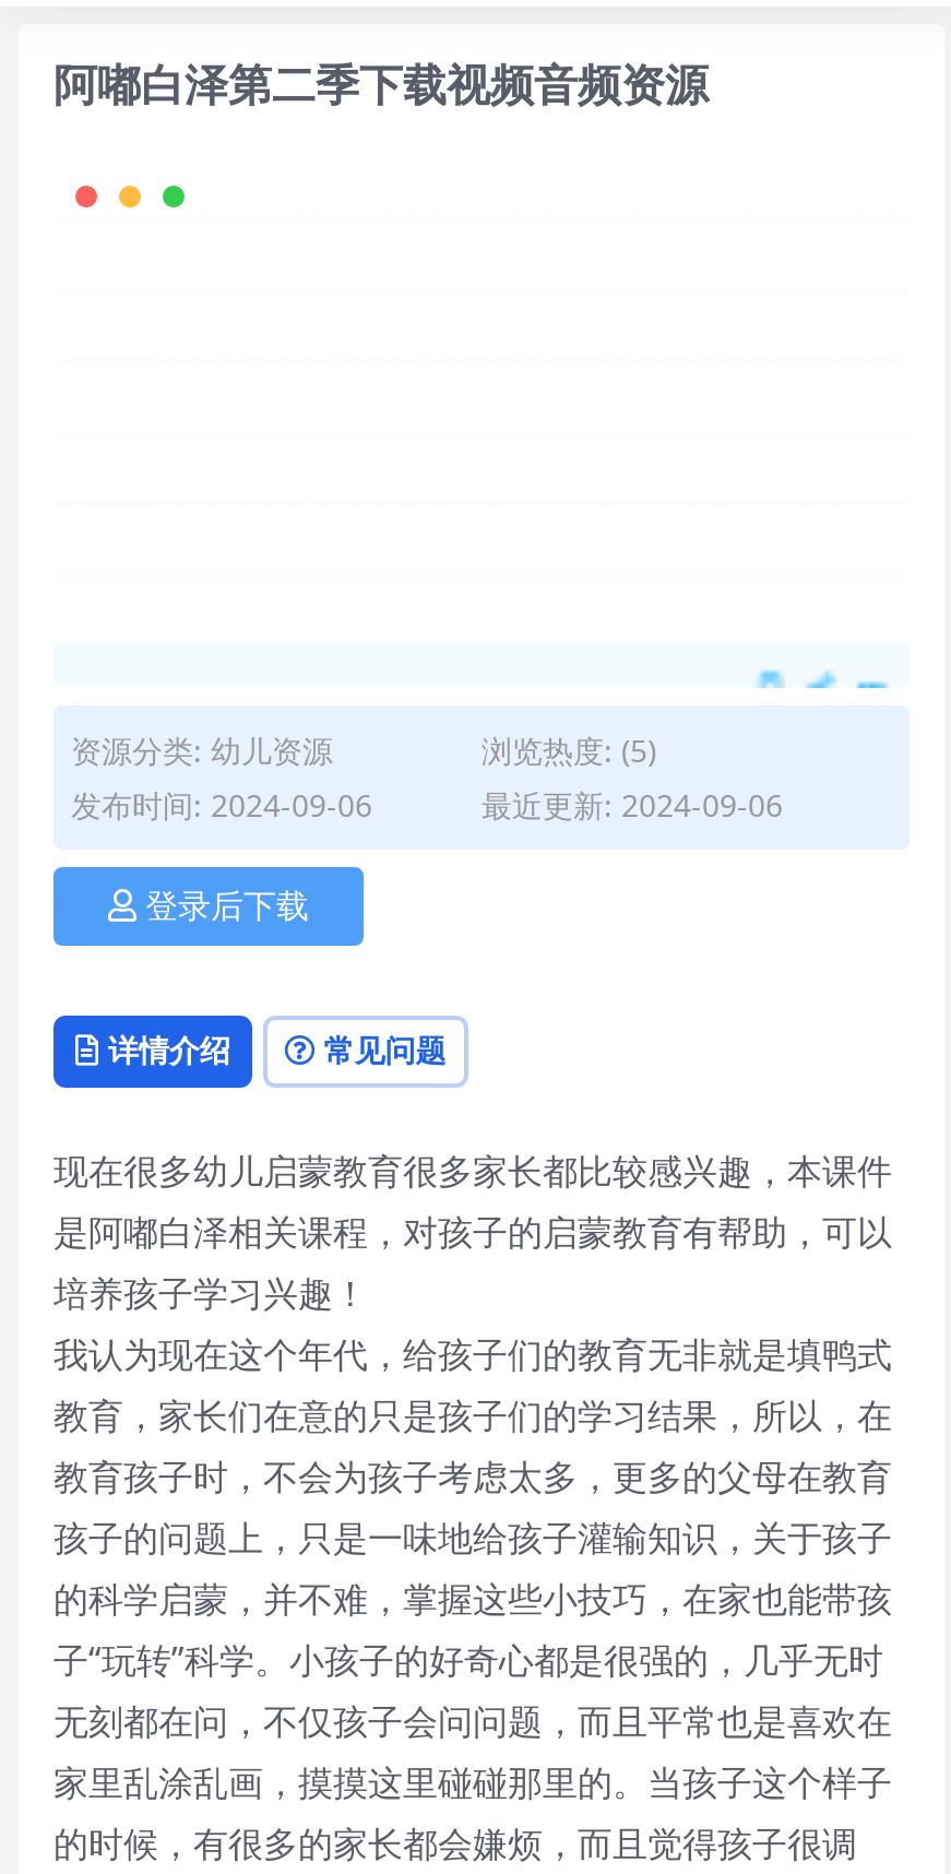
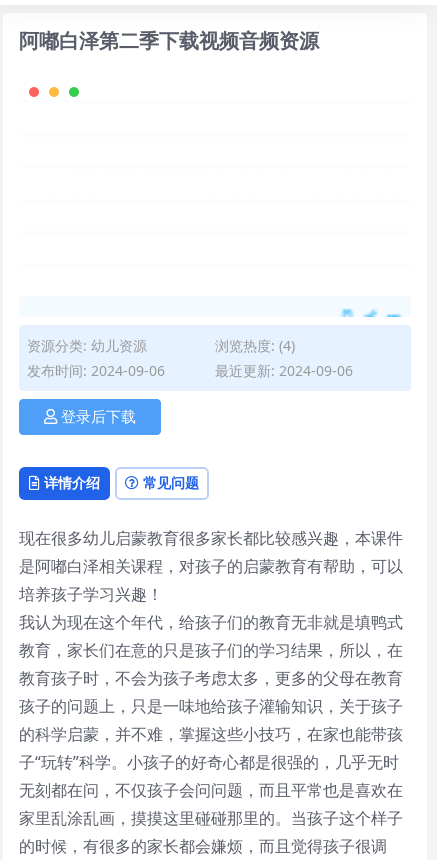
[482,730,656,771] 浏览热度: (5) -> [215,336,295,355] 浏览热度: (4)

